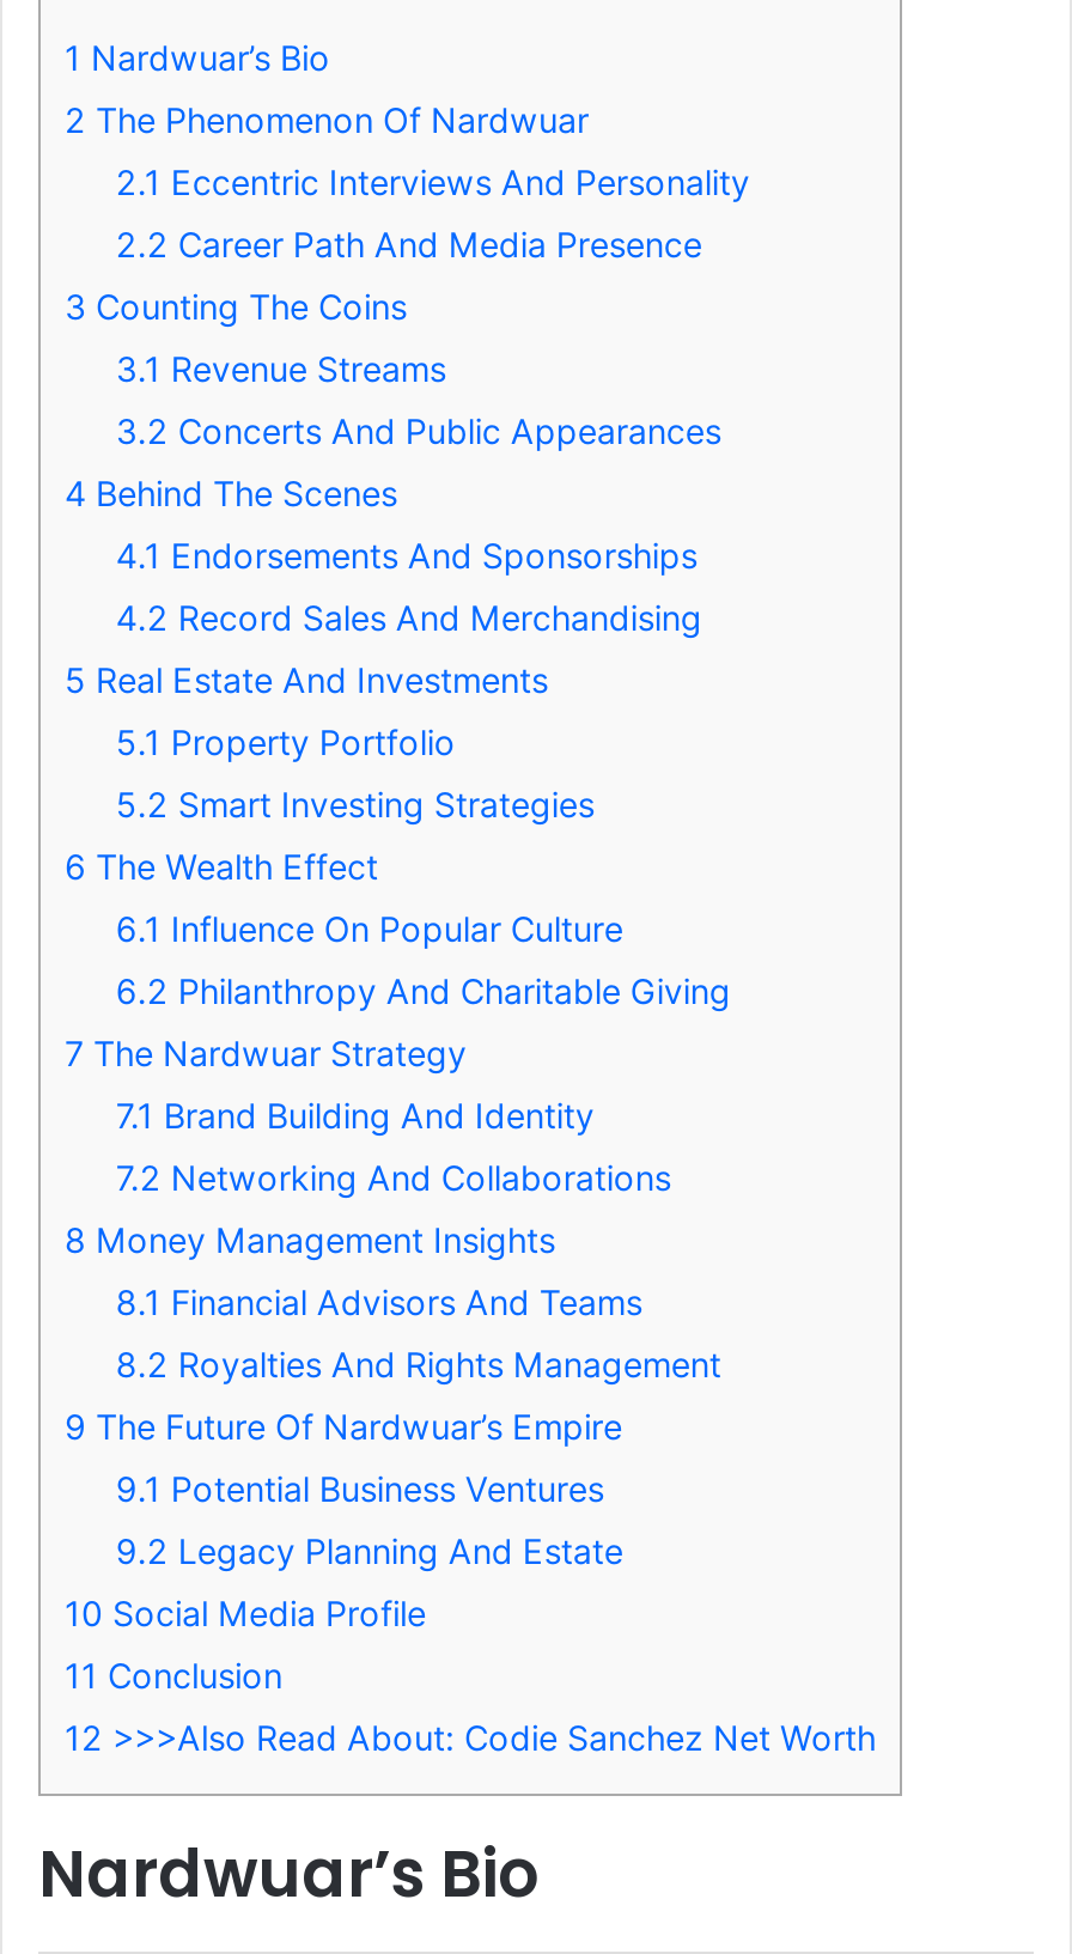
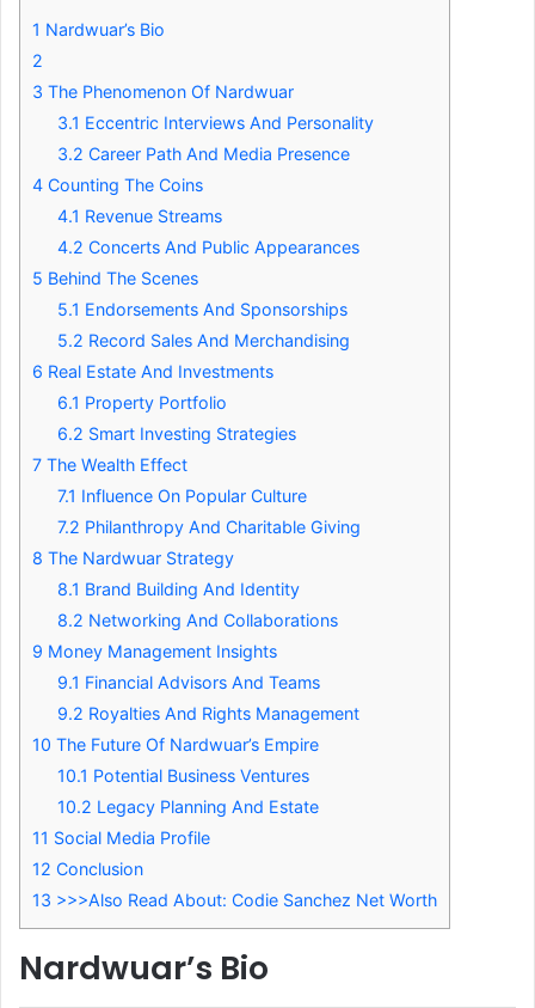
[65,100,876,1759] 2 The Phenomenon Of Nardwuar | 2.1 Eccentric Interviews And Personality | 2.2 Career Path And Media Presence | 3 Counting The Coins | 3.1 Revenue Streams | 3.2 Concerts And Public Appearances | 4 Behind The Scenes | 4.1 Endorsements And Sponsorships | 4.2 Record Sales And Merchandising | 5 Real Estate And Investments | 5.1 Property Portfolio | 5.2 Smart Investing Strategies | 6 The Wealth Effect | 6.1 Influence On Popular Culture | 6.2 Philanthropy And Charitable Giving | 7 The Nardwuar Strategy | 7.1 Brand Building And Identity | 7.2 Networking And Collaborations | 8 Money Management Insights | 8.1 Financial Advisors And Teams | 8.2 Royalties And Rights Management | 9 The Future Of Nardwuar’s Empire | 9.1 Potential Business Ventures | 9.2 Legacy Planning And Estate | 10 Social Media Profile | 11 Conclusion | 12 >>>Also Read About: Codie Sanchez Net Worth -> [32,51,437,910] 2 | 3 The Phenomenon Of Nardwuar | 3.1 Eccentric Interviews And Personality | 3.2 Career Path And Media Presence | 4 Counting The Coins | 4.1 Revenue Streams | 4.2 Concerts And Public Appearances | 5 Behind The Scenes | 5.1 Endorsements And Sponsorships | 5.2 Record Sales And Merchandising | 6 Real Estate And Investments | 6.1 Property Portfolio | 6.2 Smart Investing Strategies | 7 The Wealth Effect | 7.1 Influence On Popular Culture | 7.2 Philanthropy And Charitable Giving | 8 The Nardwuar Strategy | 8.1 Brand Building And Identity | 8.2 Networking And Collaborations | 9 Money Management Insights | 9.1 Financial Advisors And Teams | 9.2 Royalties And Rights Management | 10 The Future Of Nardwuar’s Empire | 10.1 Potential Business Ventures | 10.2 Legacy Planning And Estate | 11 Social Media Profile | 12 Conclusion | 13 >>>Also Read About: Codie Sanchez Net Worth

